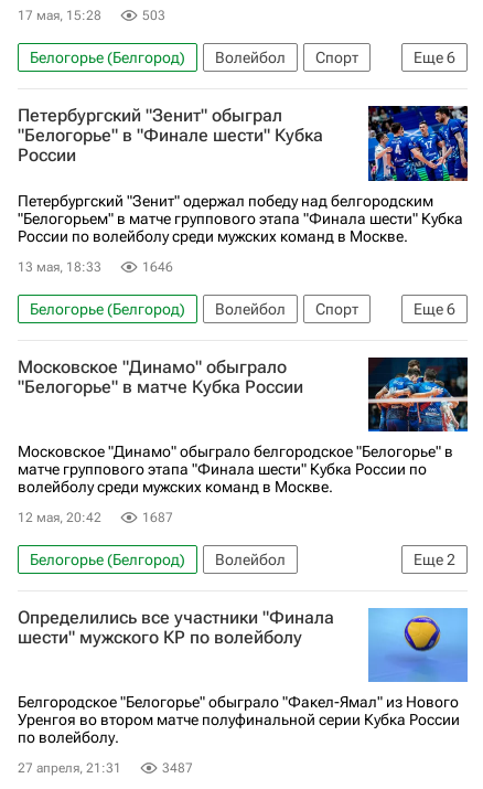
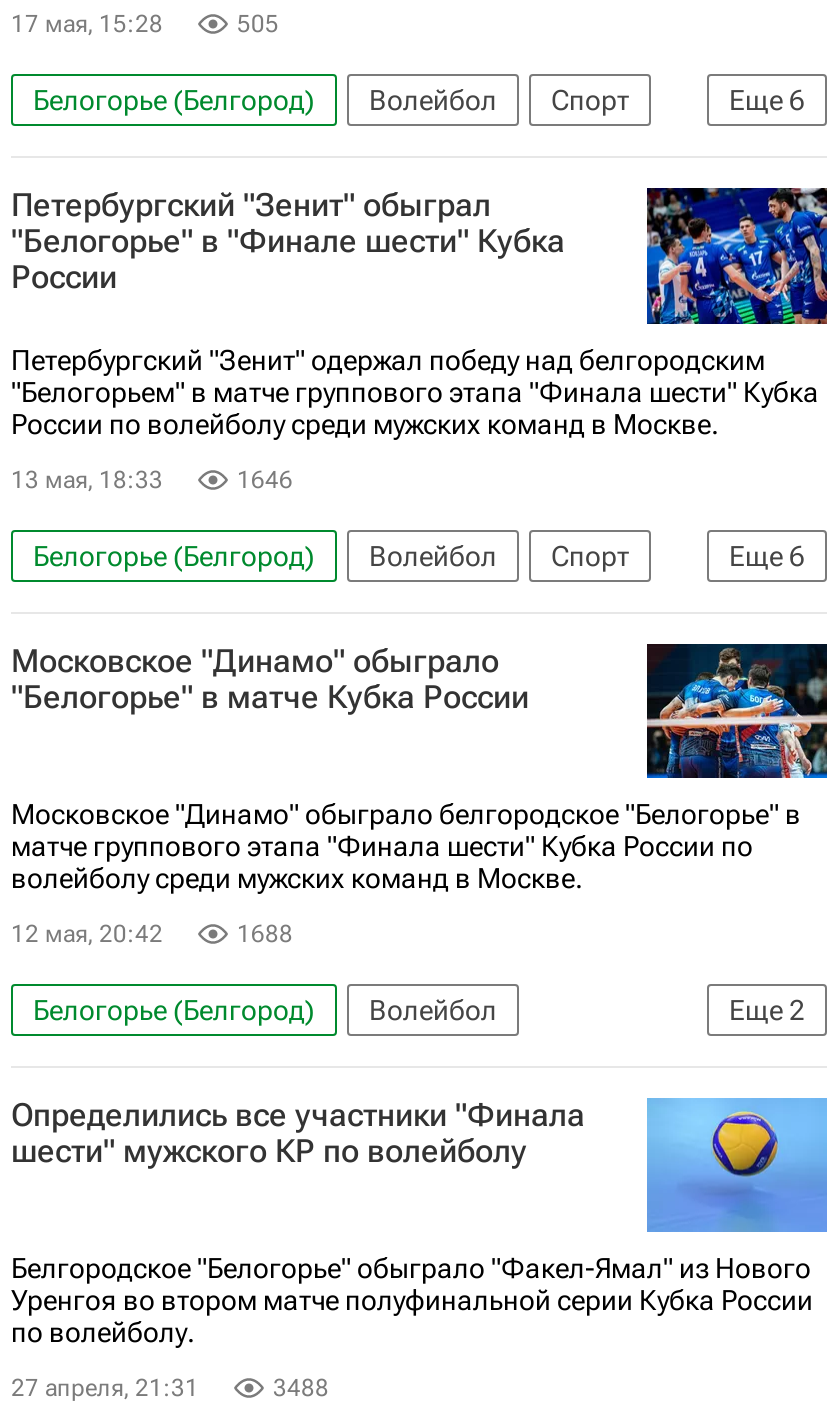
[142,8,165,23] 503 -> [237,10,279,38] 505
[142,509,173,525] 1687 -> [237,919,293,947] 1688
[162,760,193,776] 3487 -> [273,1374,329,1402] 3488

